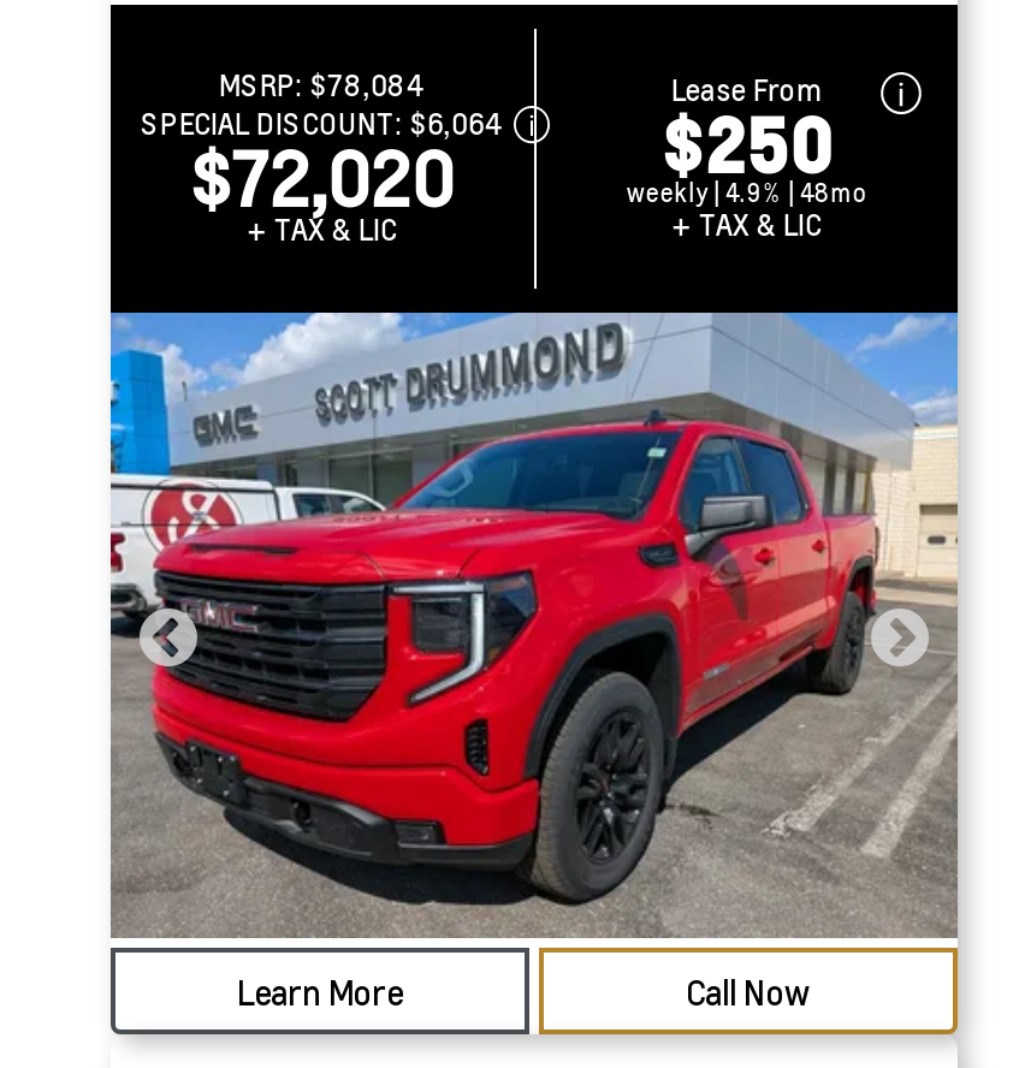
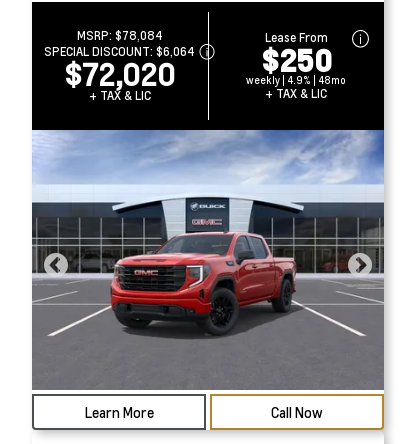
[108,310,958,938] [image] -> [31,129,385,389] [image]

